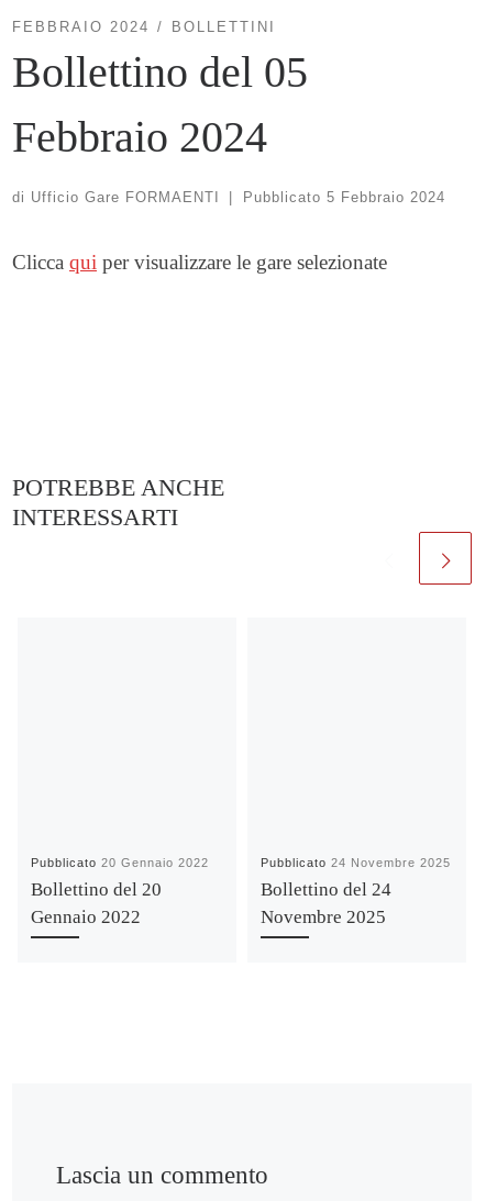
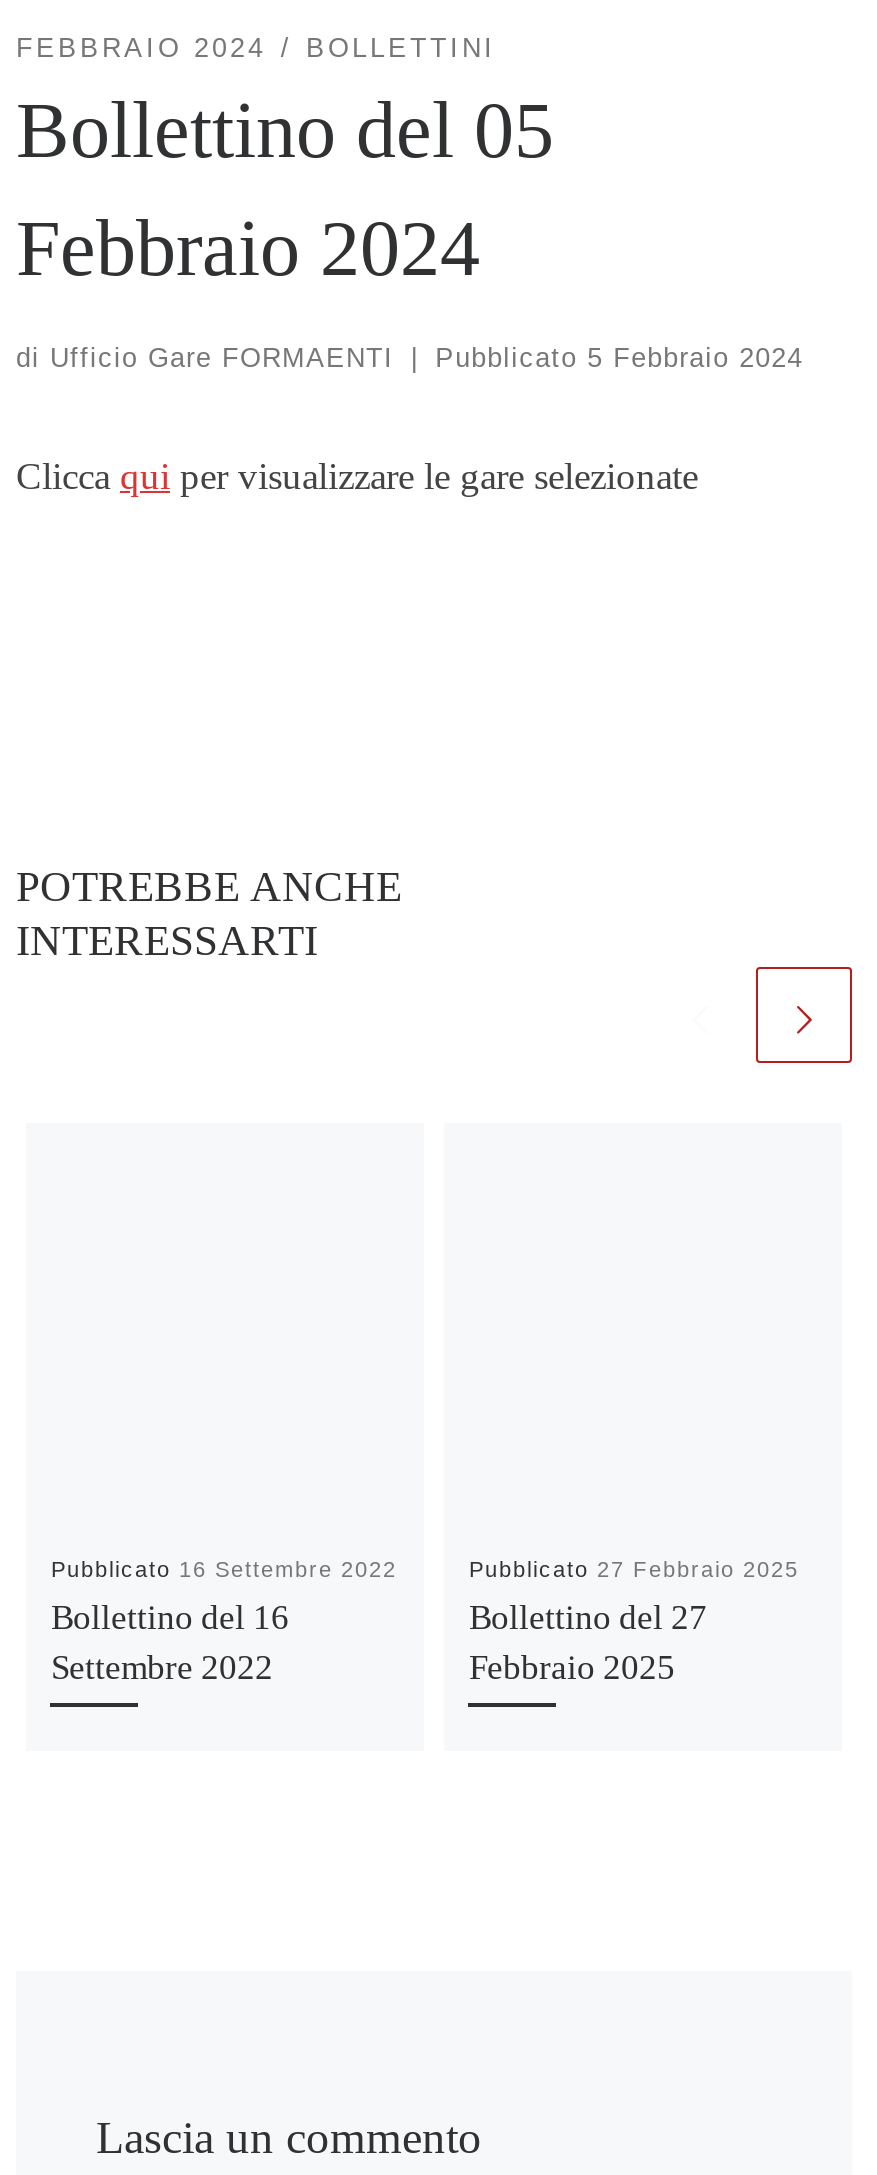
[31,856,209,869] Pubblicato 20 Gennaio 2022 -> [51,1558,397,1582] Pubblicato 16 Settembre 2022
[261,856,451,869] Pubblicato 24 Novembre 2025 -> [469,1558,799,1582] Pubblicato 27 Febbraio 2025
[31,879,162,928] Bollettino del 20 | Gennaio 2022 -> [51,1600,289,1688] Bollettino del 16 | Settembre 2022
[261,879,392,928] Bollettino del 24 | Novembre 2025 -> [469,1600,707,1688] Bollettino del 27 | Febbraio 2025

